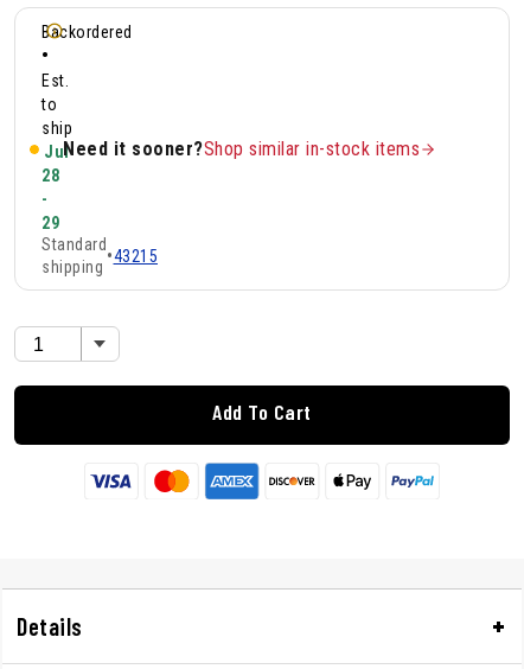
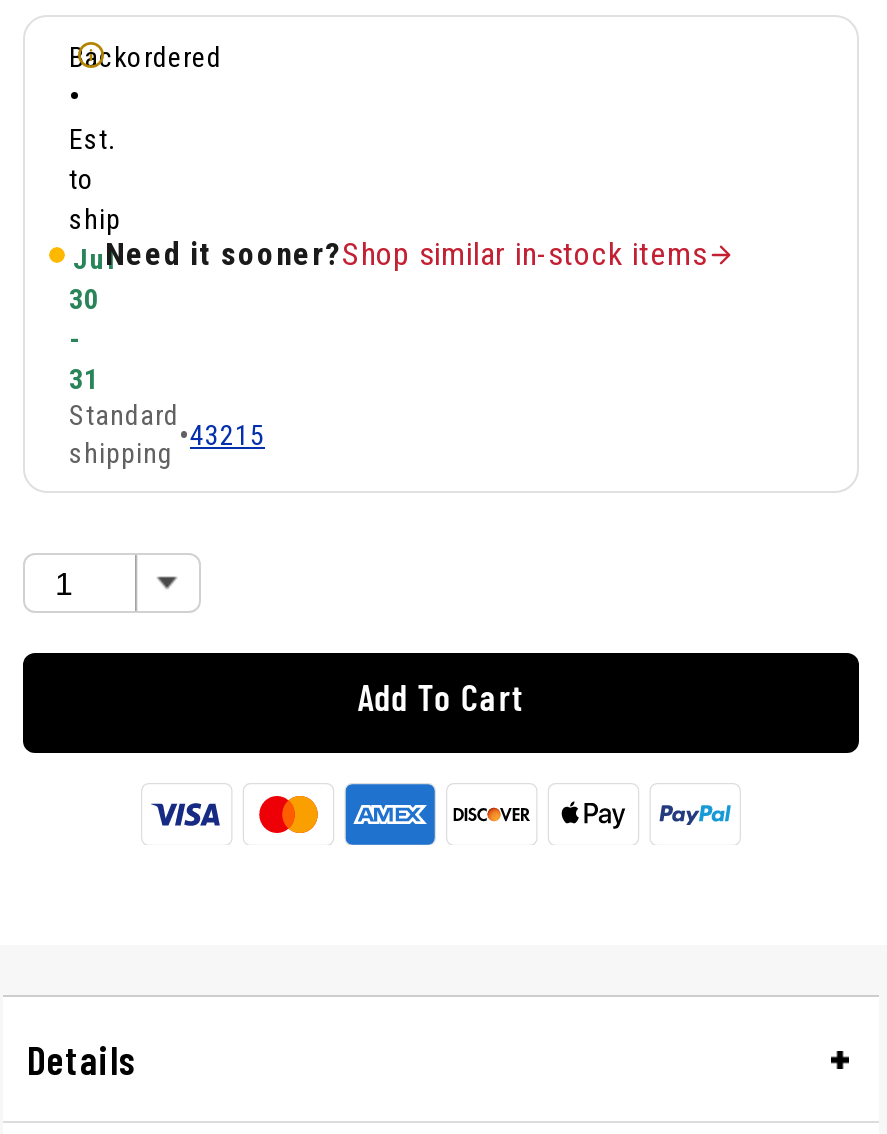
[41,167,59,186] 28 -> [69,284,99,316] 30
[41,214,59,233] 29 -> [69,364,99,396] 31

